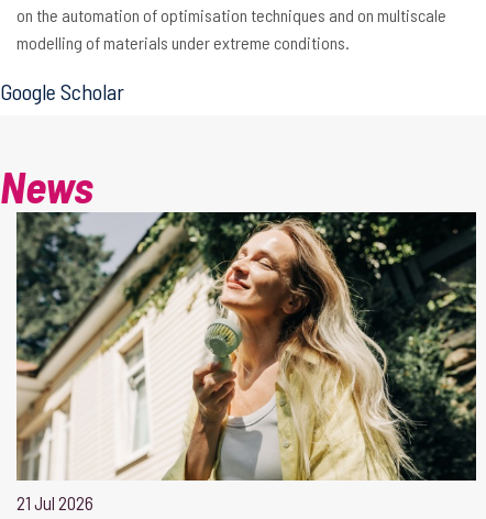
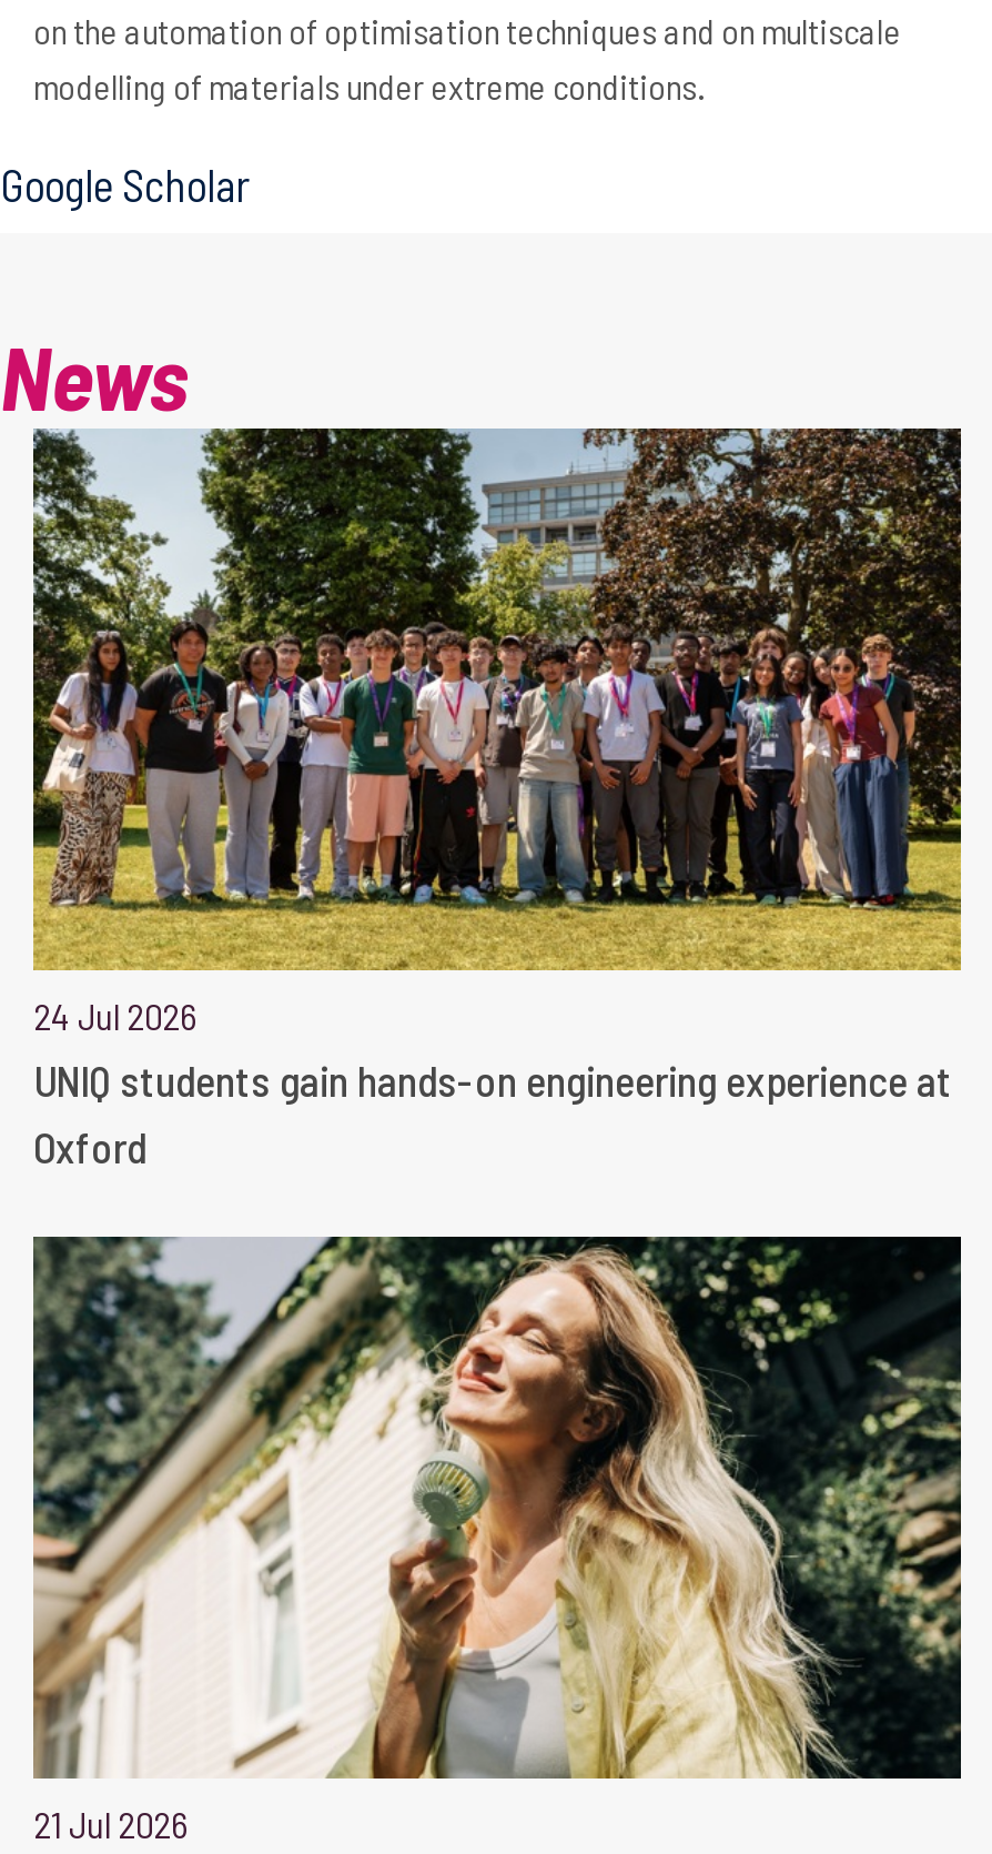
none -> [31,426,963,1172] [image] | 24 Jul 2026 | UNIQ students gain hands-on engineering experience at | Oxford

